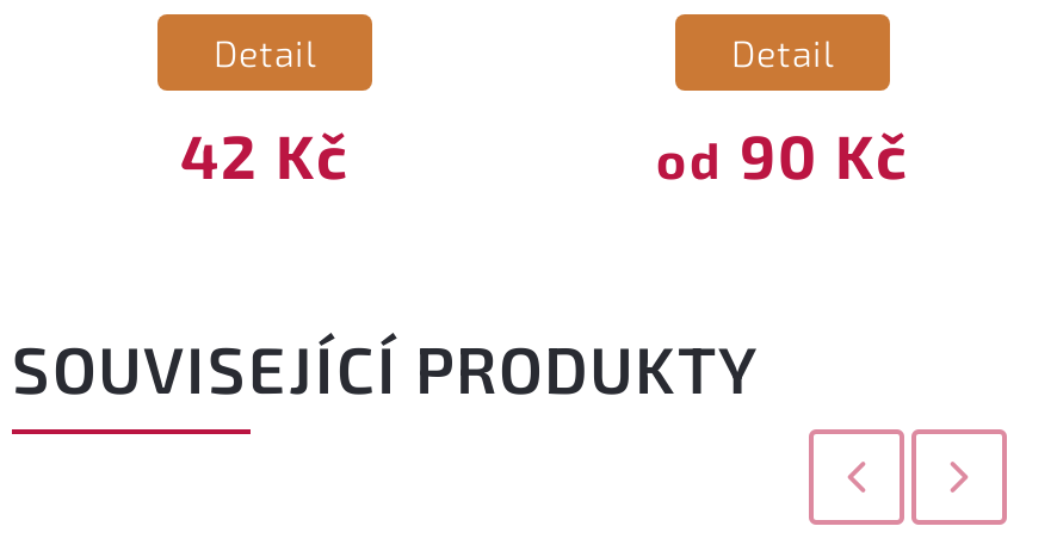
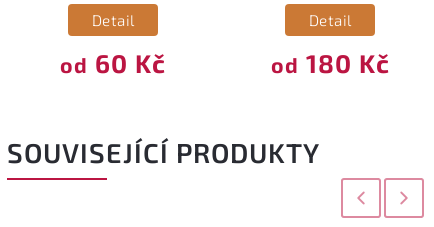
[180,120,350,191] 42 Kč -> [60,48,166,78] od 60 Kč
[656,120,909,191] od 90 Kč -> [270,48,389,78] od 180 Kč

